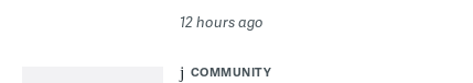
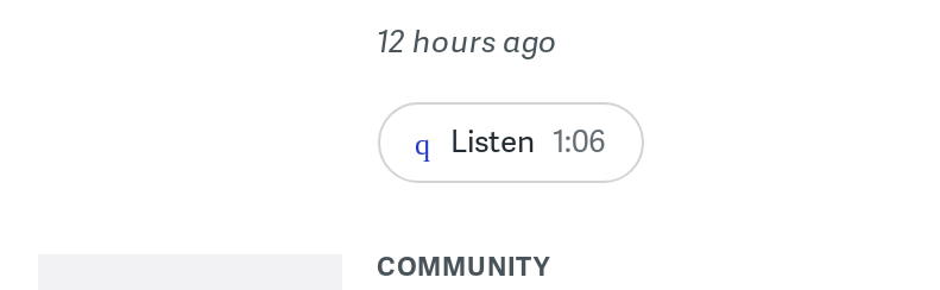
none -> [450,119,605,162] Listen 1:06

